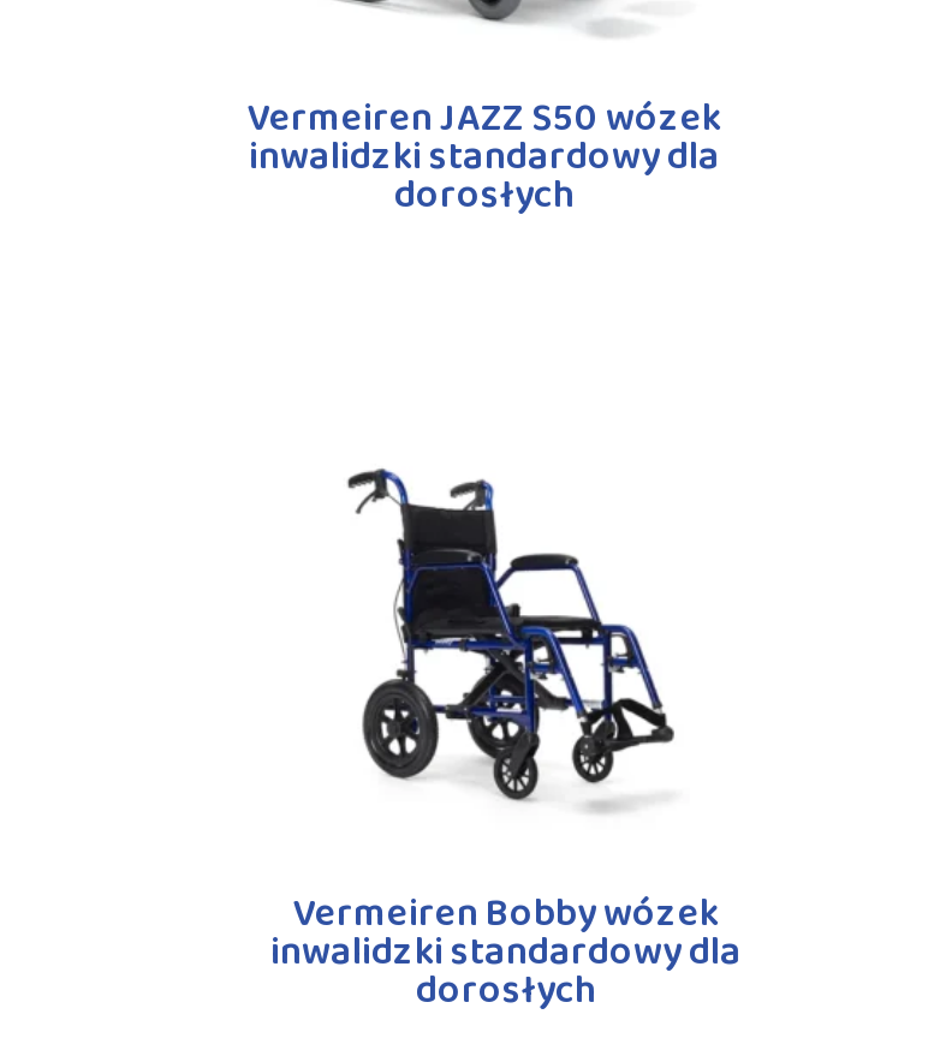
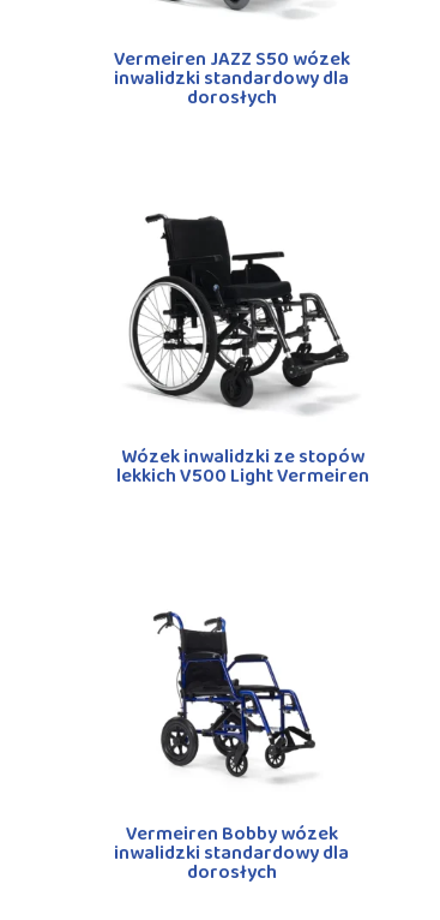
none -> [116,213,369,492] [image] | Wózek inwalidzki ze stopów | lekkich V500 Light Vermeiren
moved [345,466,677,803] -> [152,610,317,781]: [image]

